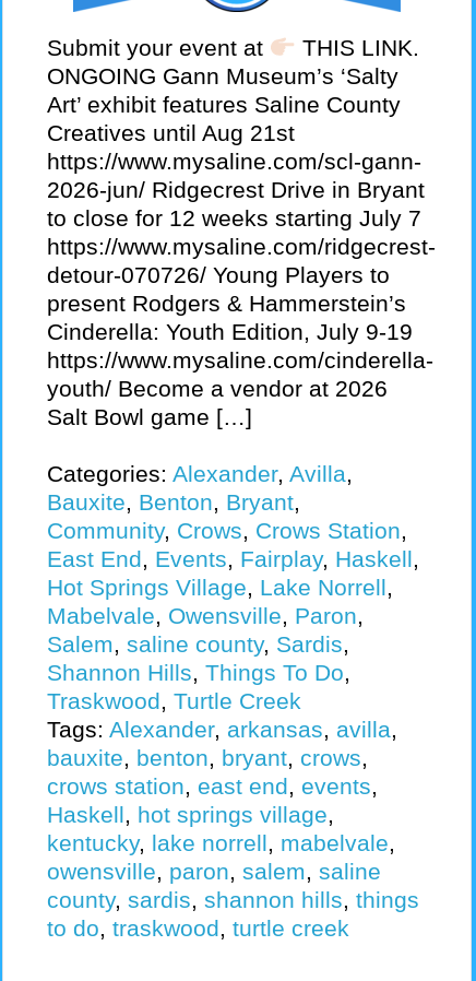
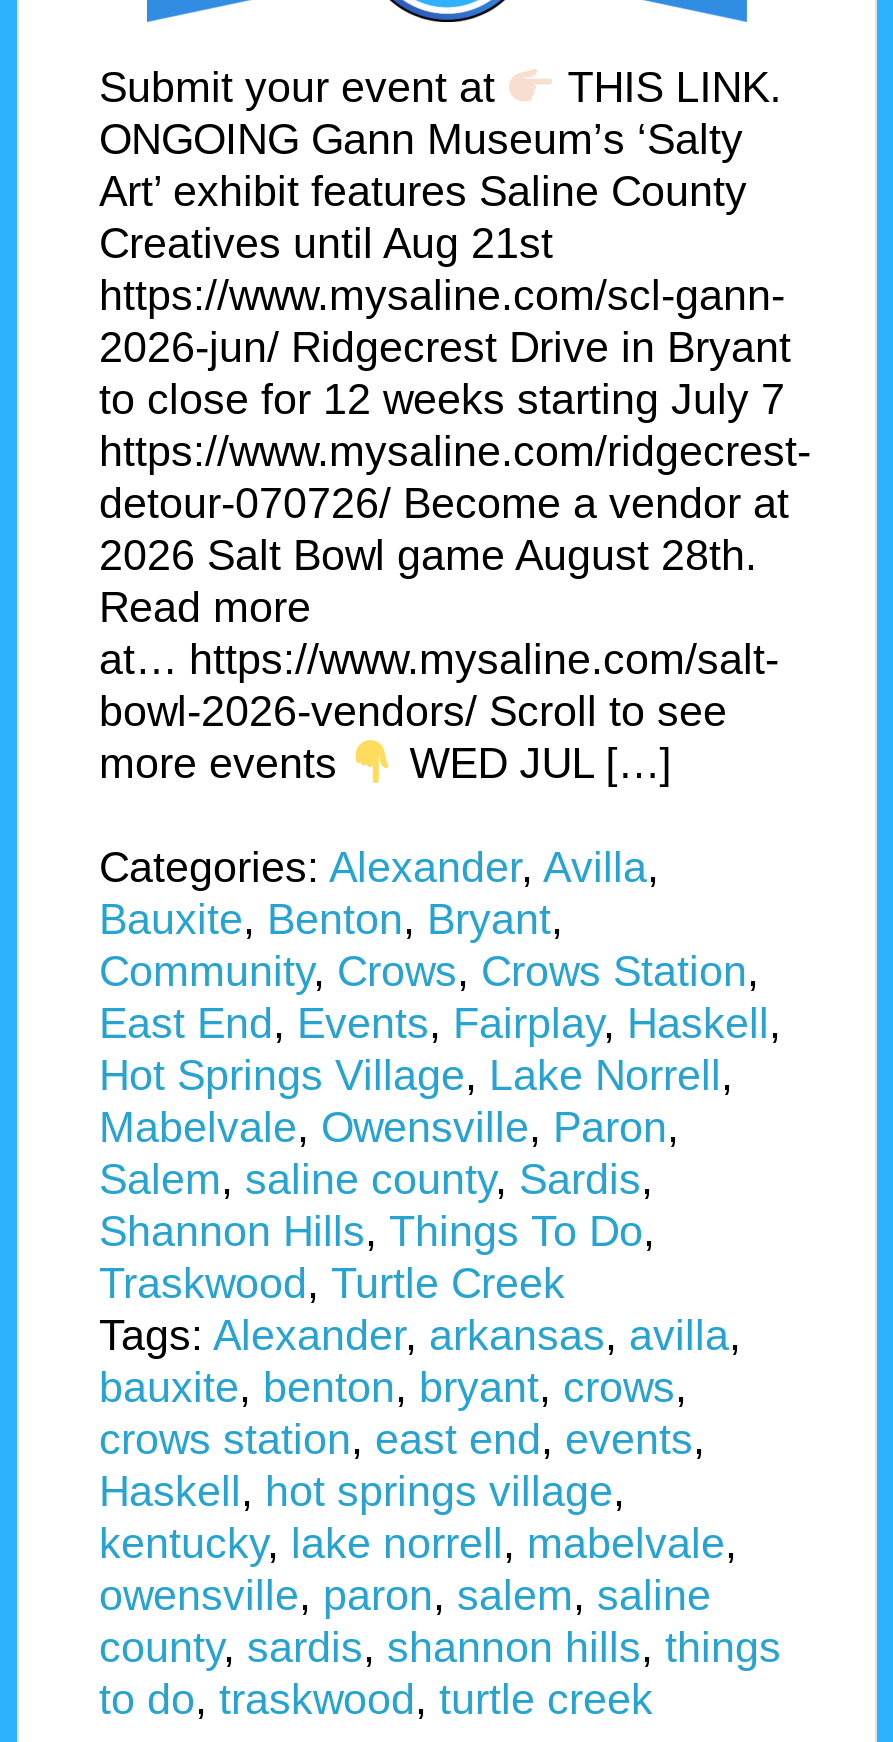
[47,263,433,431] detour-070726/ Young Players to | present Rodgers & Hammerstein’s | Cinderella: Youth Edition, July 9-19 | https://www.mysaline.com/cinderella- | youth/ Become a vendor at 2026 | Salt Bowl game […] -> [99,481,789,789] detour-070726/ Become a vendor at | 2026 Salt Bowl game August 28th. | Read more | at… https://www.mysaline.com/salt- | bowl-2026-vendors/ Scroll to see | more events | WED JUL […]

